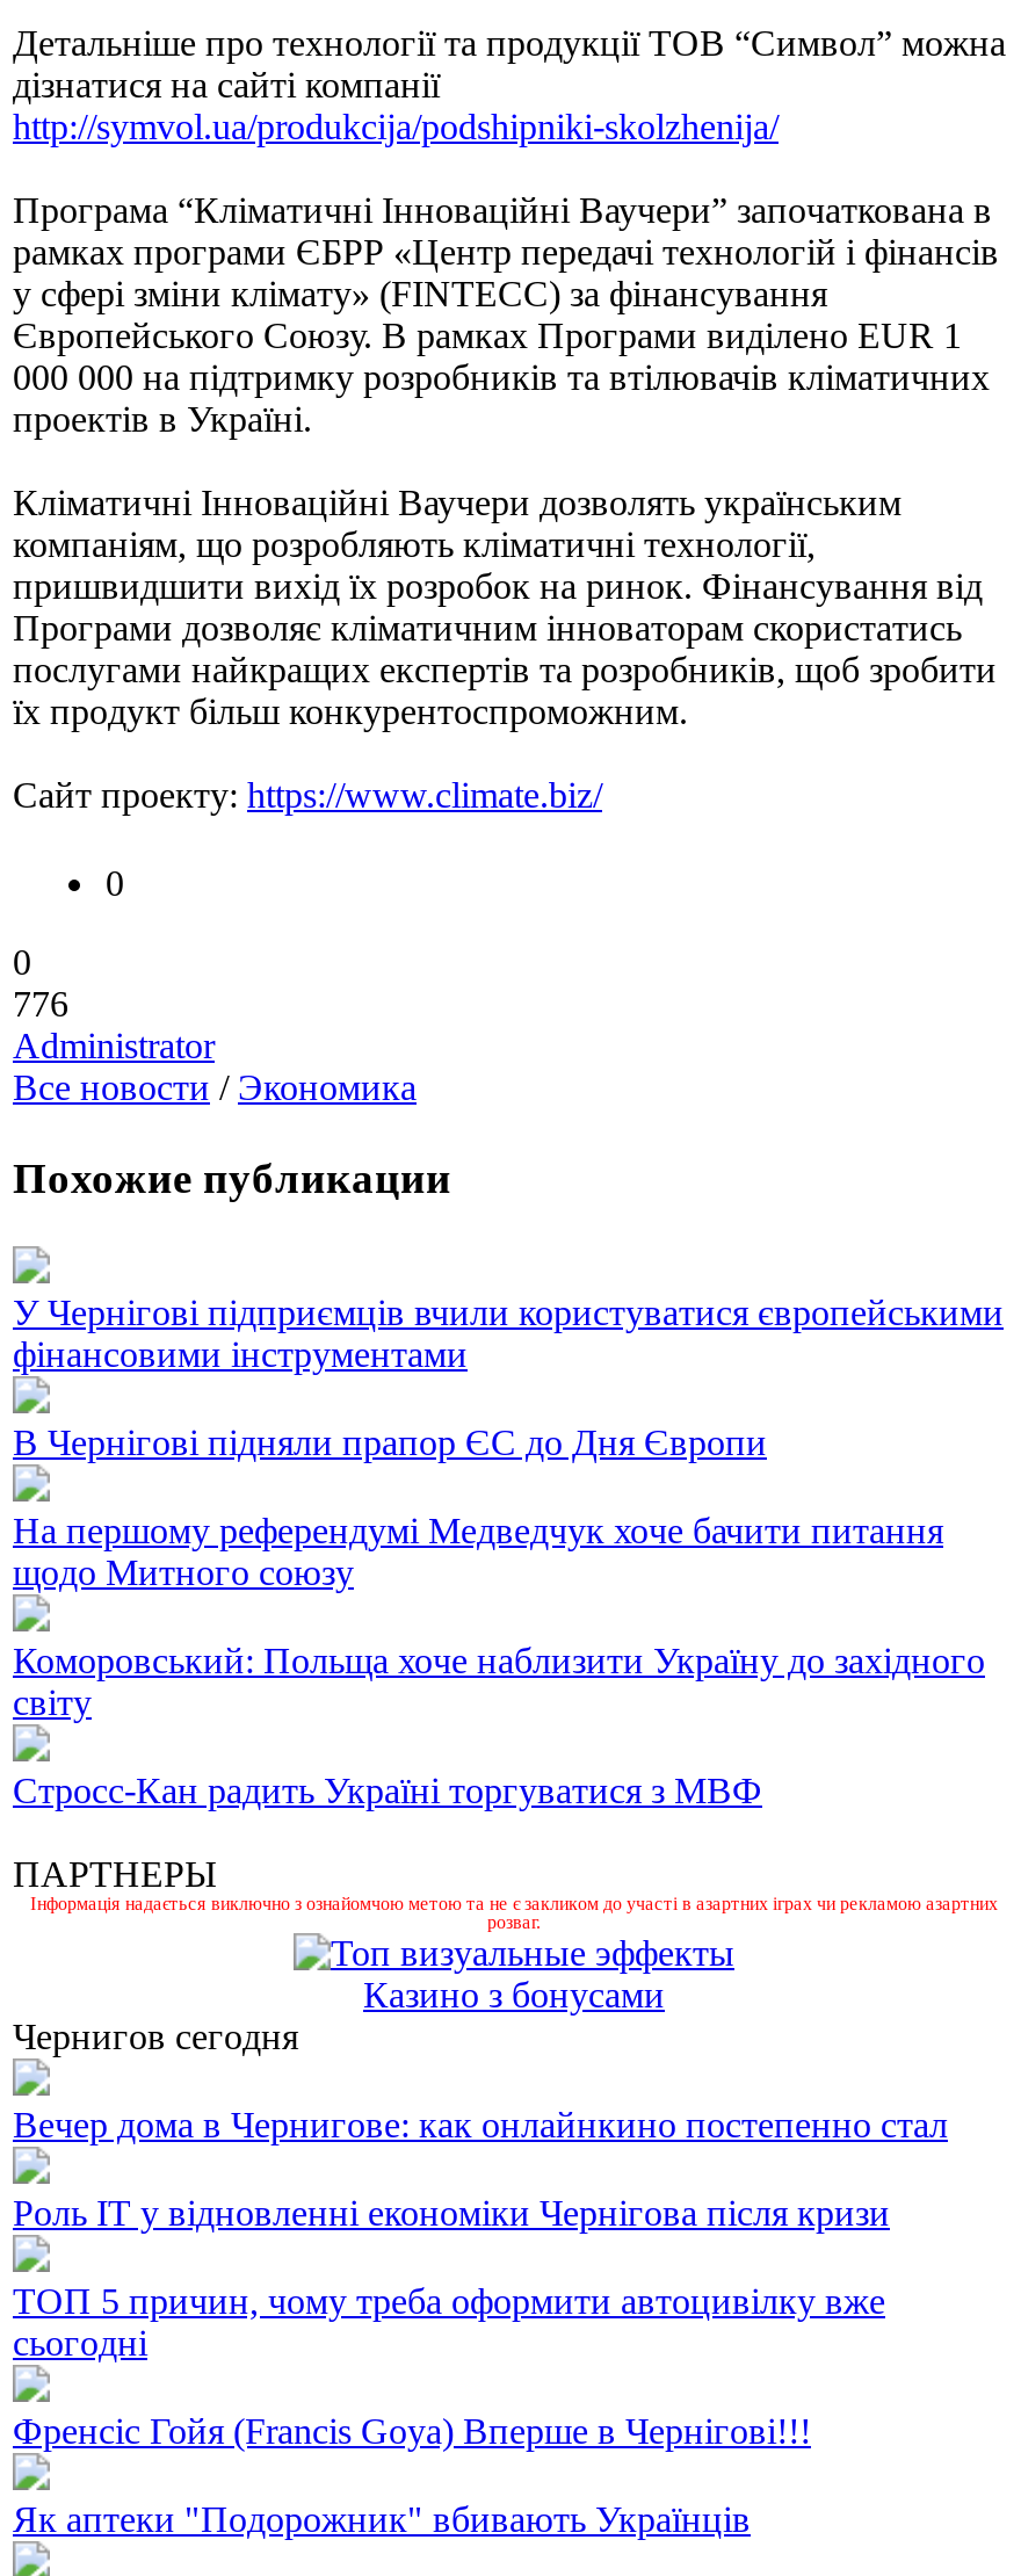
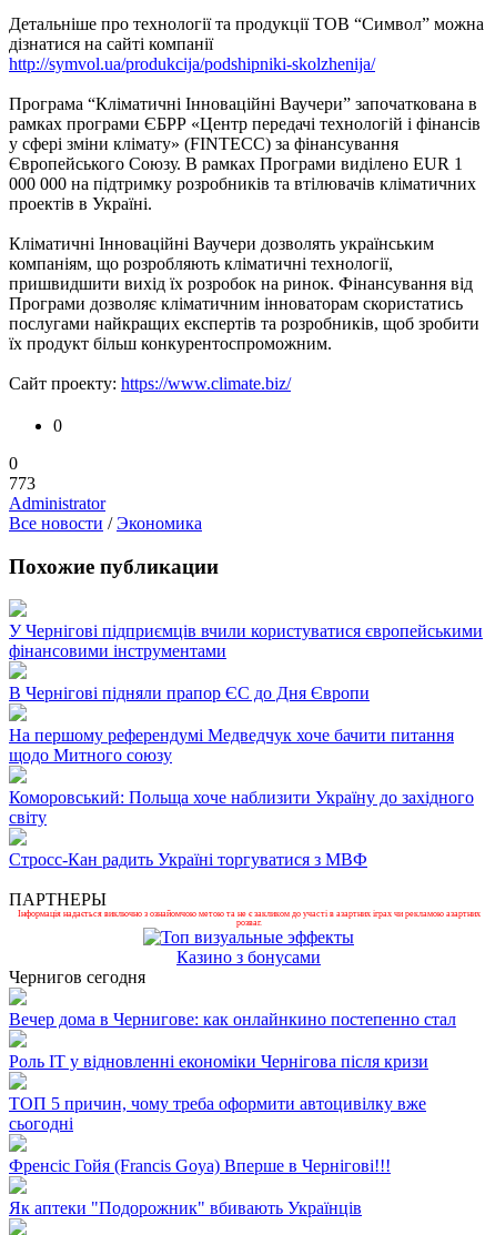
[13,984,68,1023] 776 -> [9,474,36,493] 773

